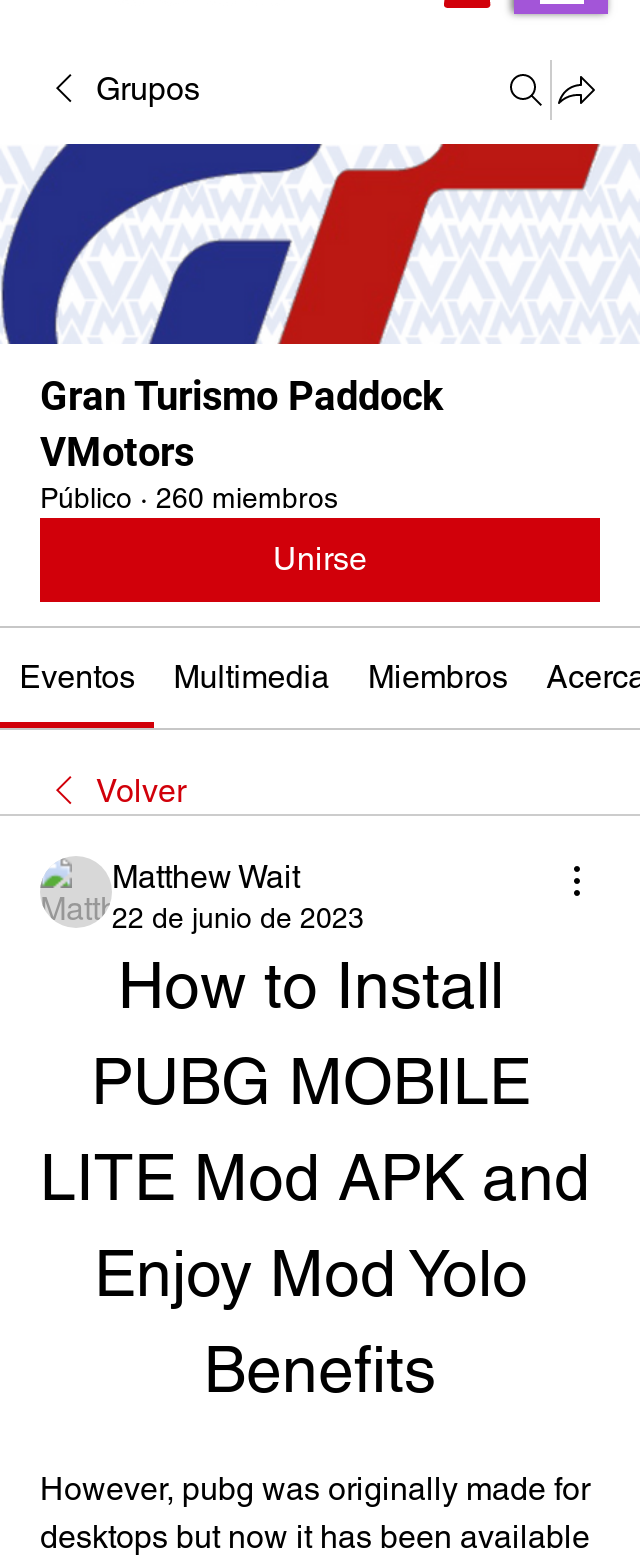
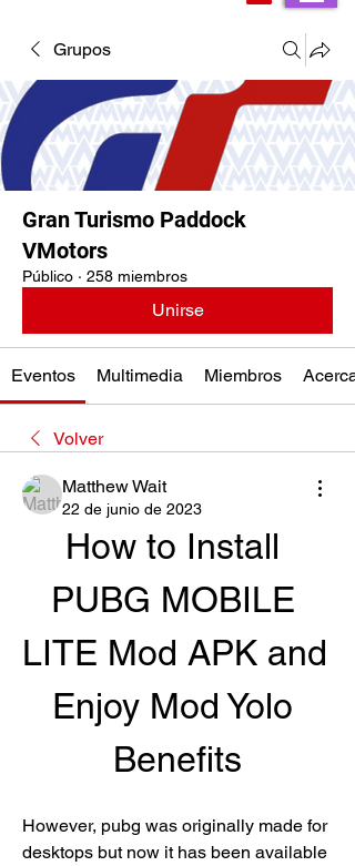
[40,482,338,514] Público · 260 miembros -> [22,267,187,285] Público · 258 miembros

